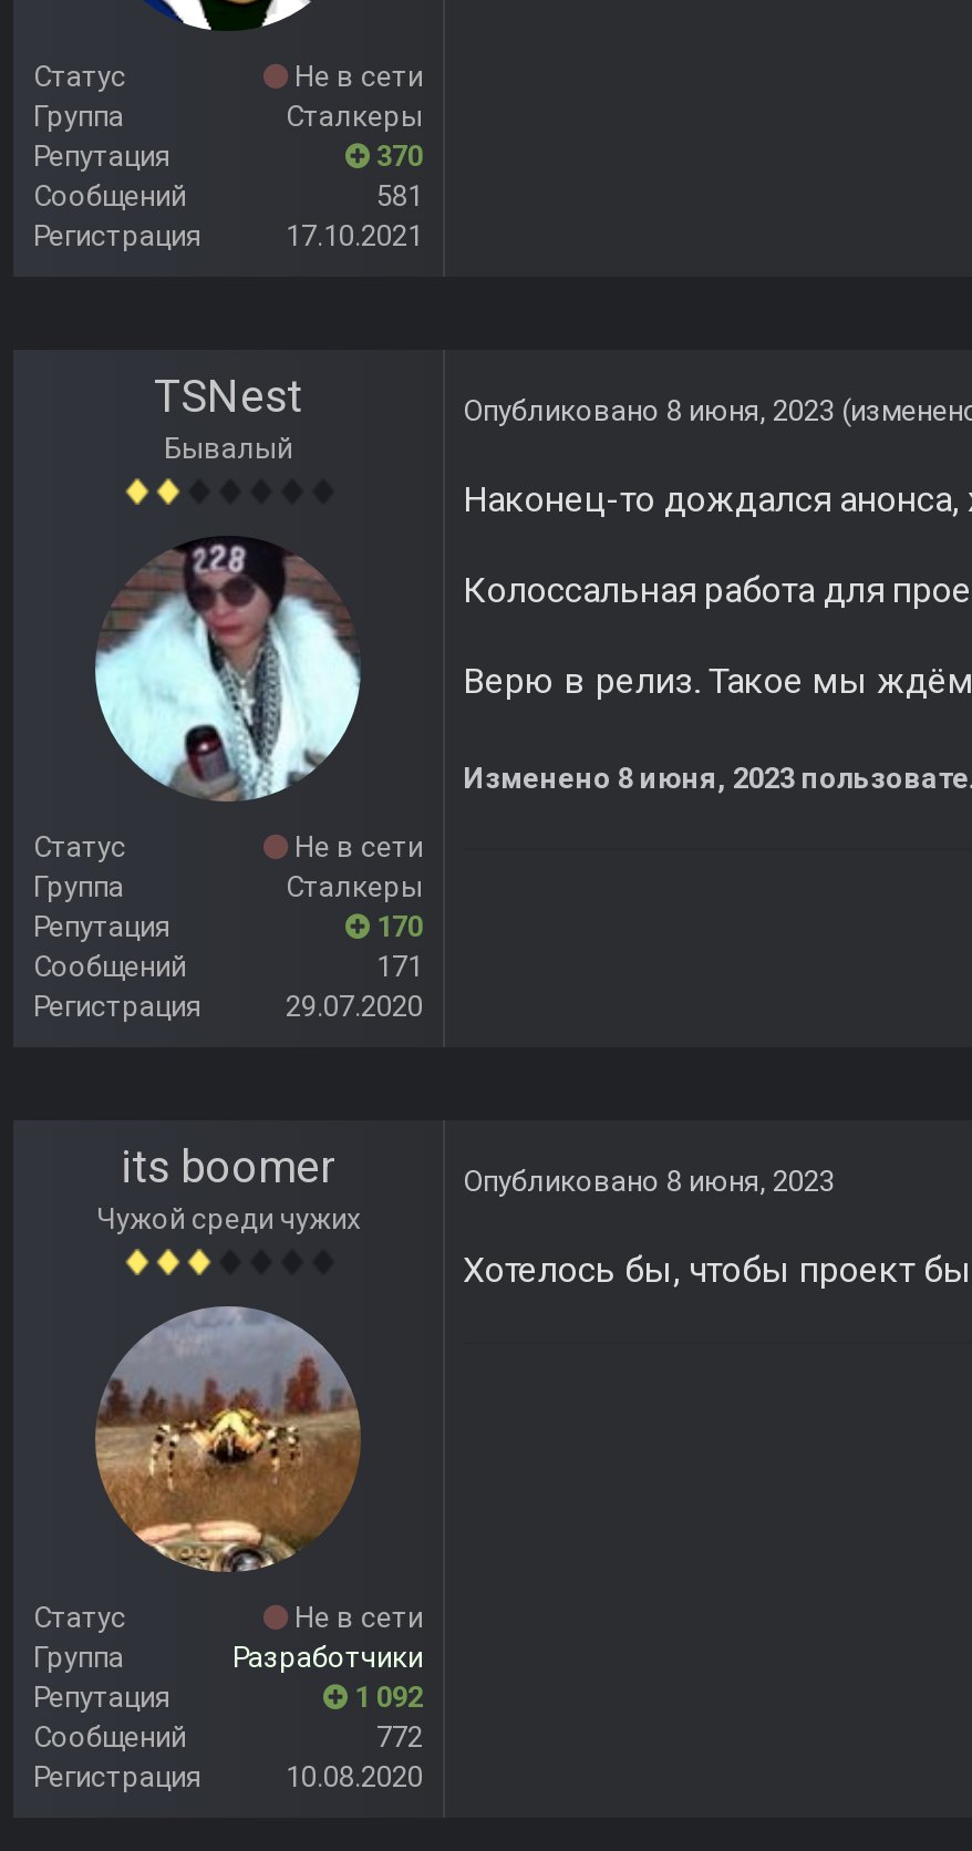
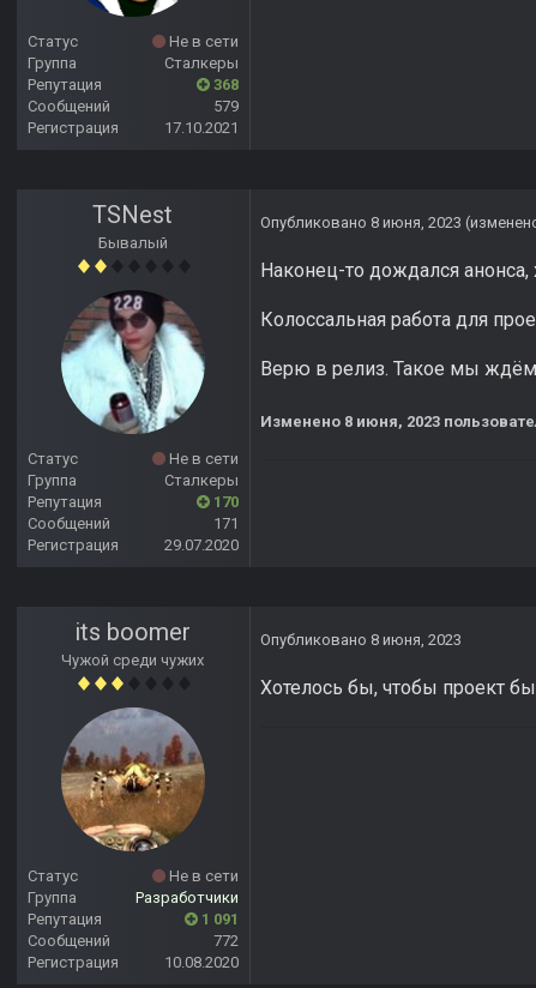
[370,140,423,173] 370 -> [210,76,239,94] 368
[376,180,423,213] 581 -> [213,97,239,115] 579
[348,1681,423,1714] 1 092 -> [198,910,239,928] 1 091

